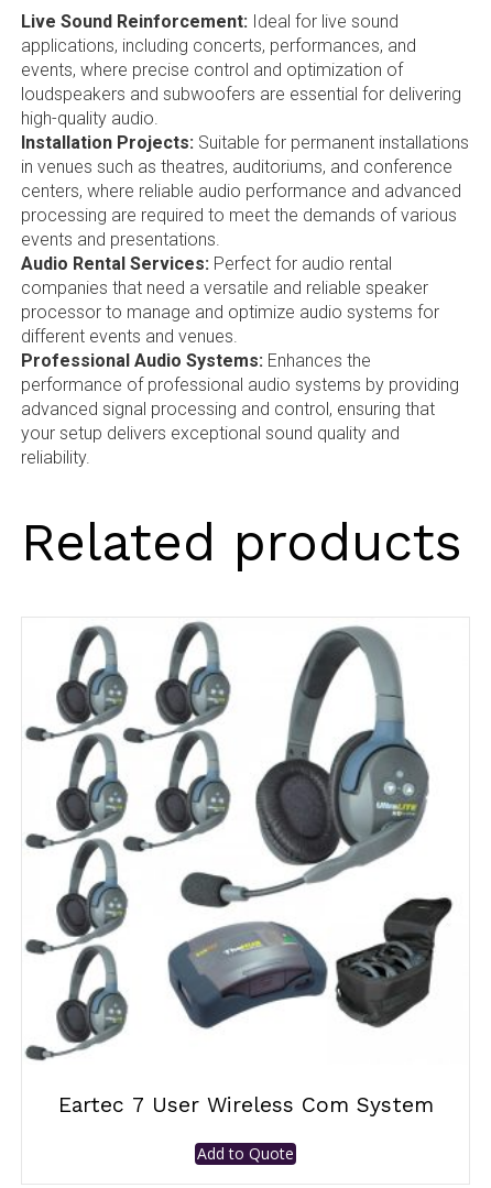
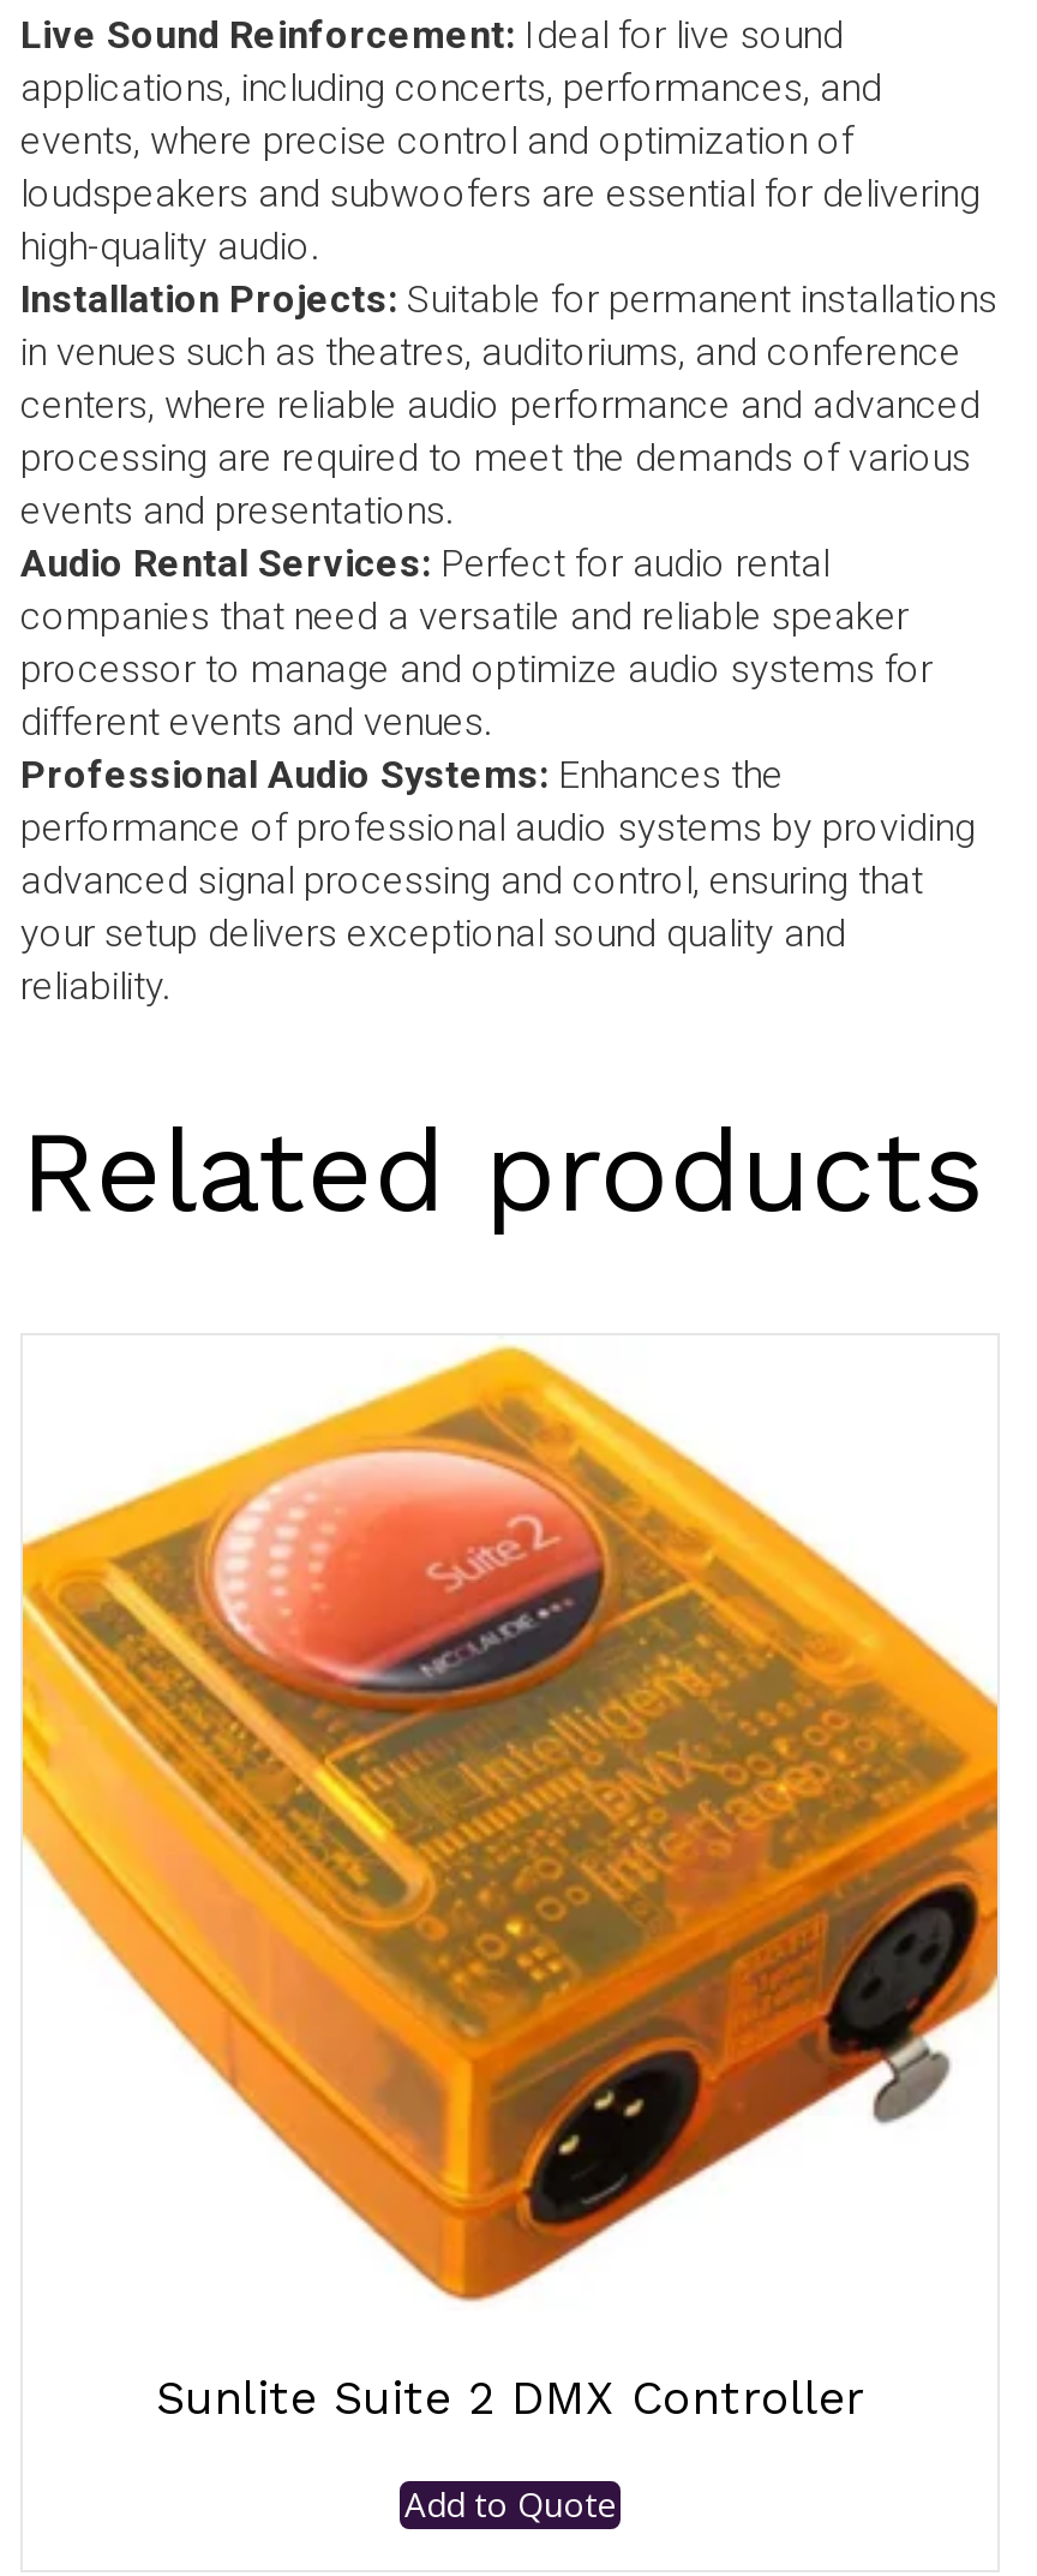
[22,621,469,1117] [image] | Eartec 7 User Wireless Com System -> [20,1343,1000,2426] [image] | Sunlite Suite 2 DMX Controller

